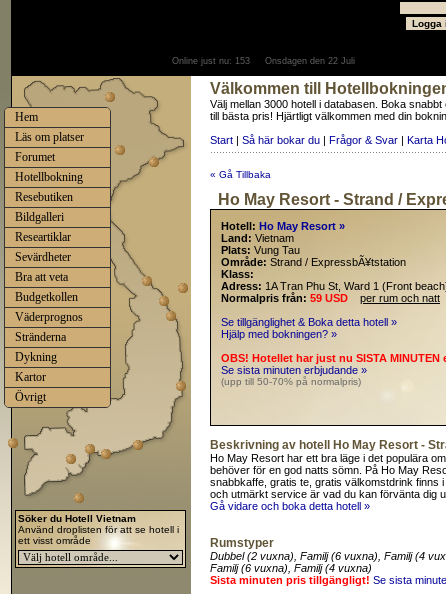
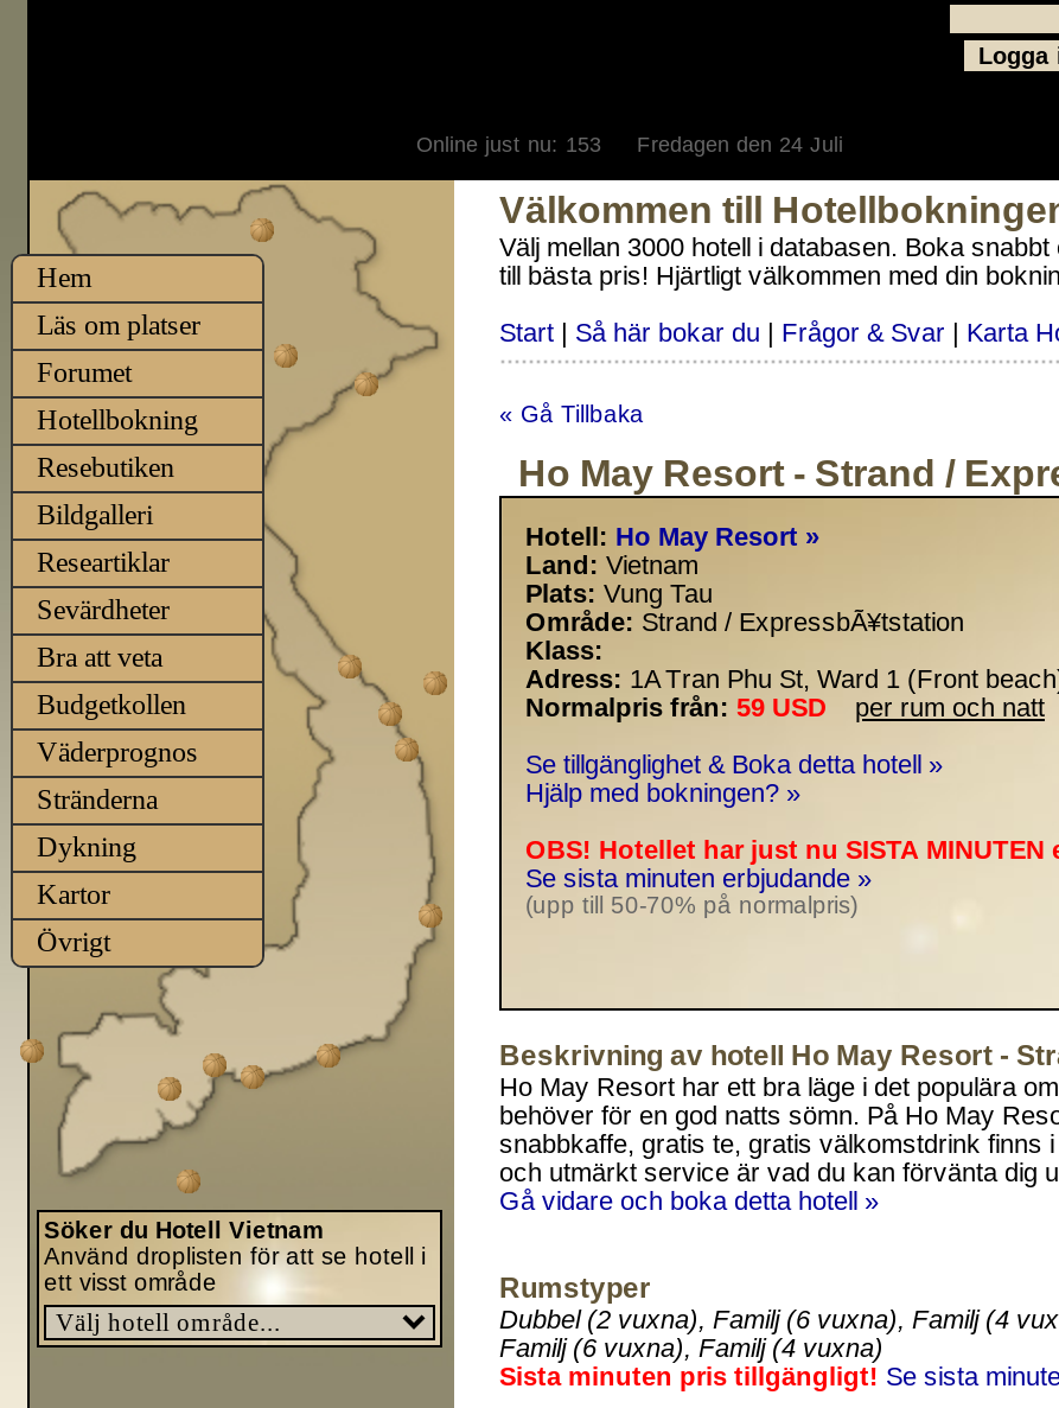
[172,56,355,66] Online just nu: 153 Onsdagen den 22 Juli -> [416,133,843,157] Online just nu: 153 Fredagen den 24 Juli

